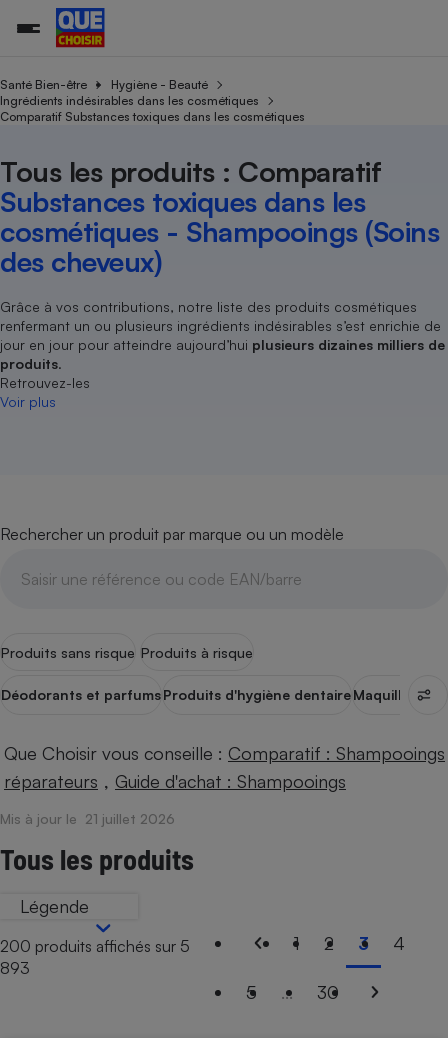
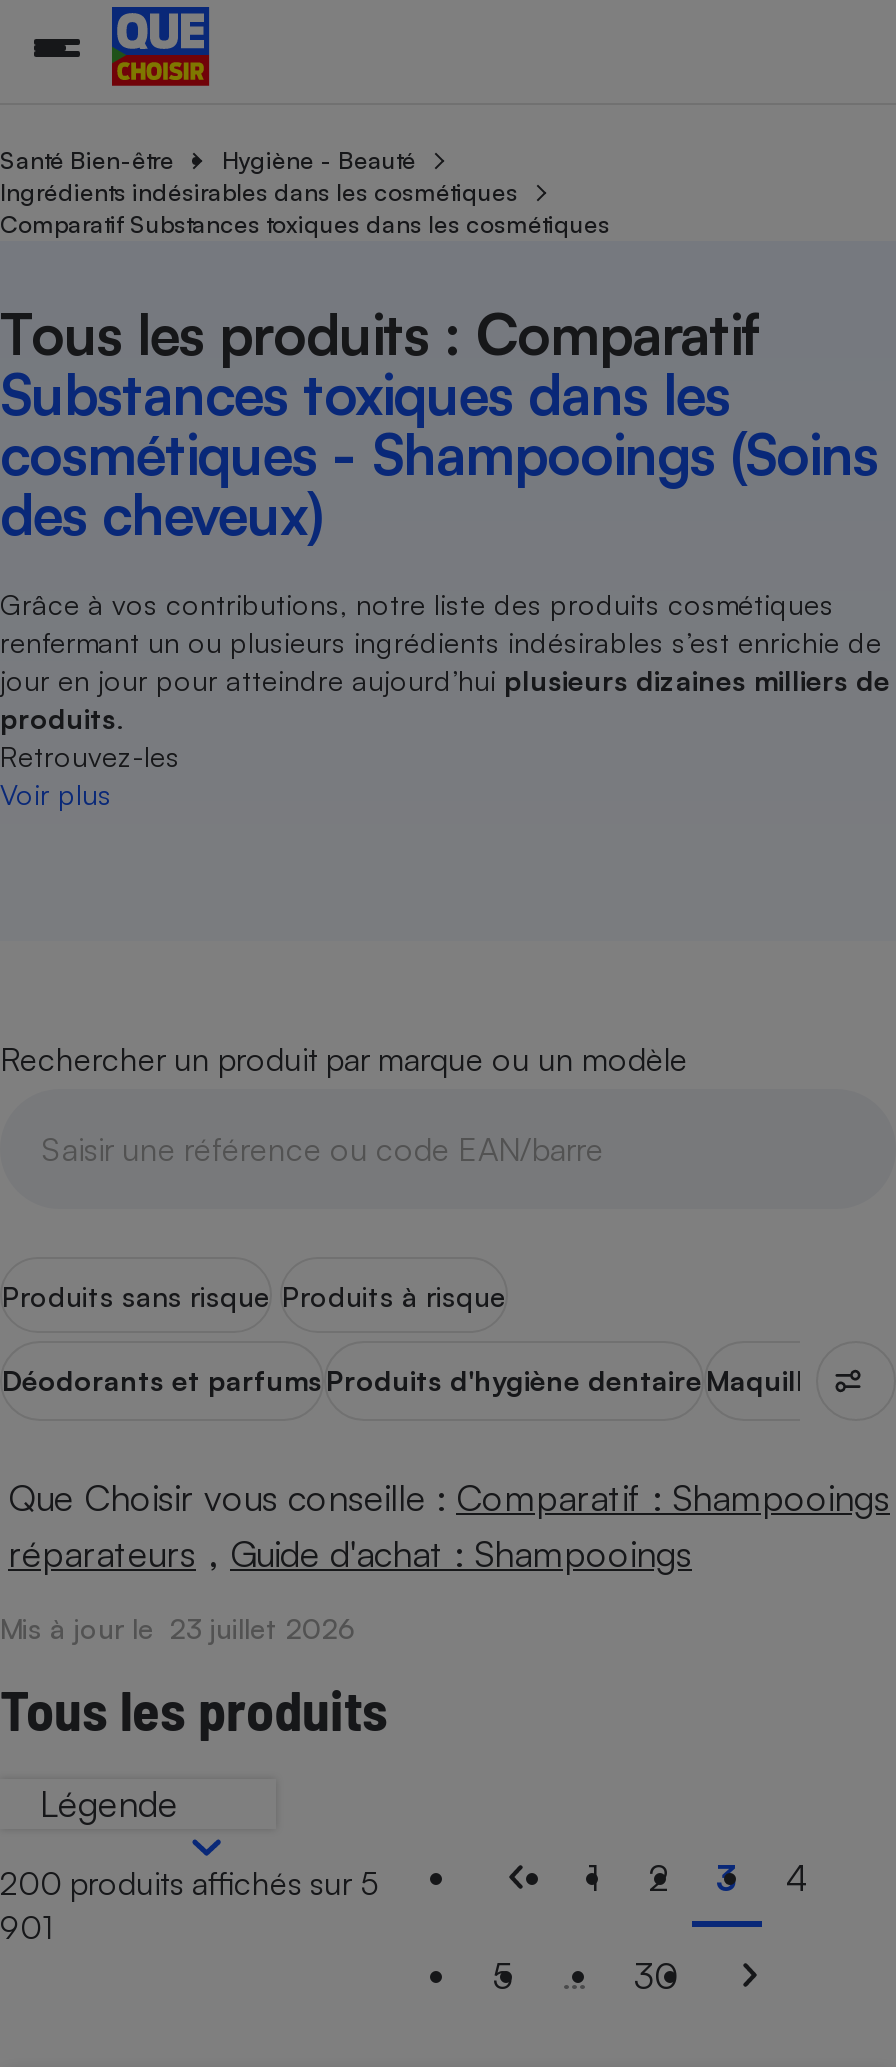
[0,810,175,827] Mis à jour le 21 juillet 2026 -> [0,1611,356,1645] Mis à jour le 23 juillet 2026
[0,958,30,978] 893 -> [0,1907,52,1947] 901

